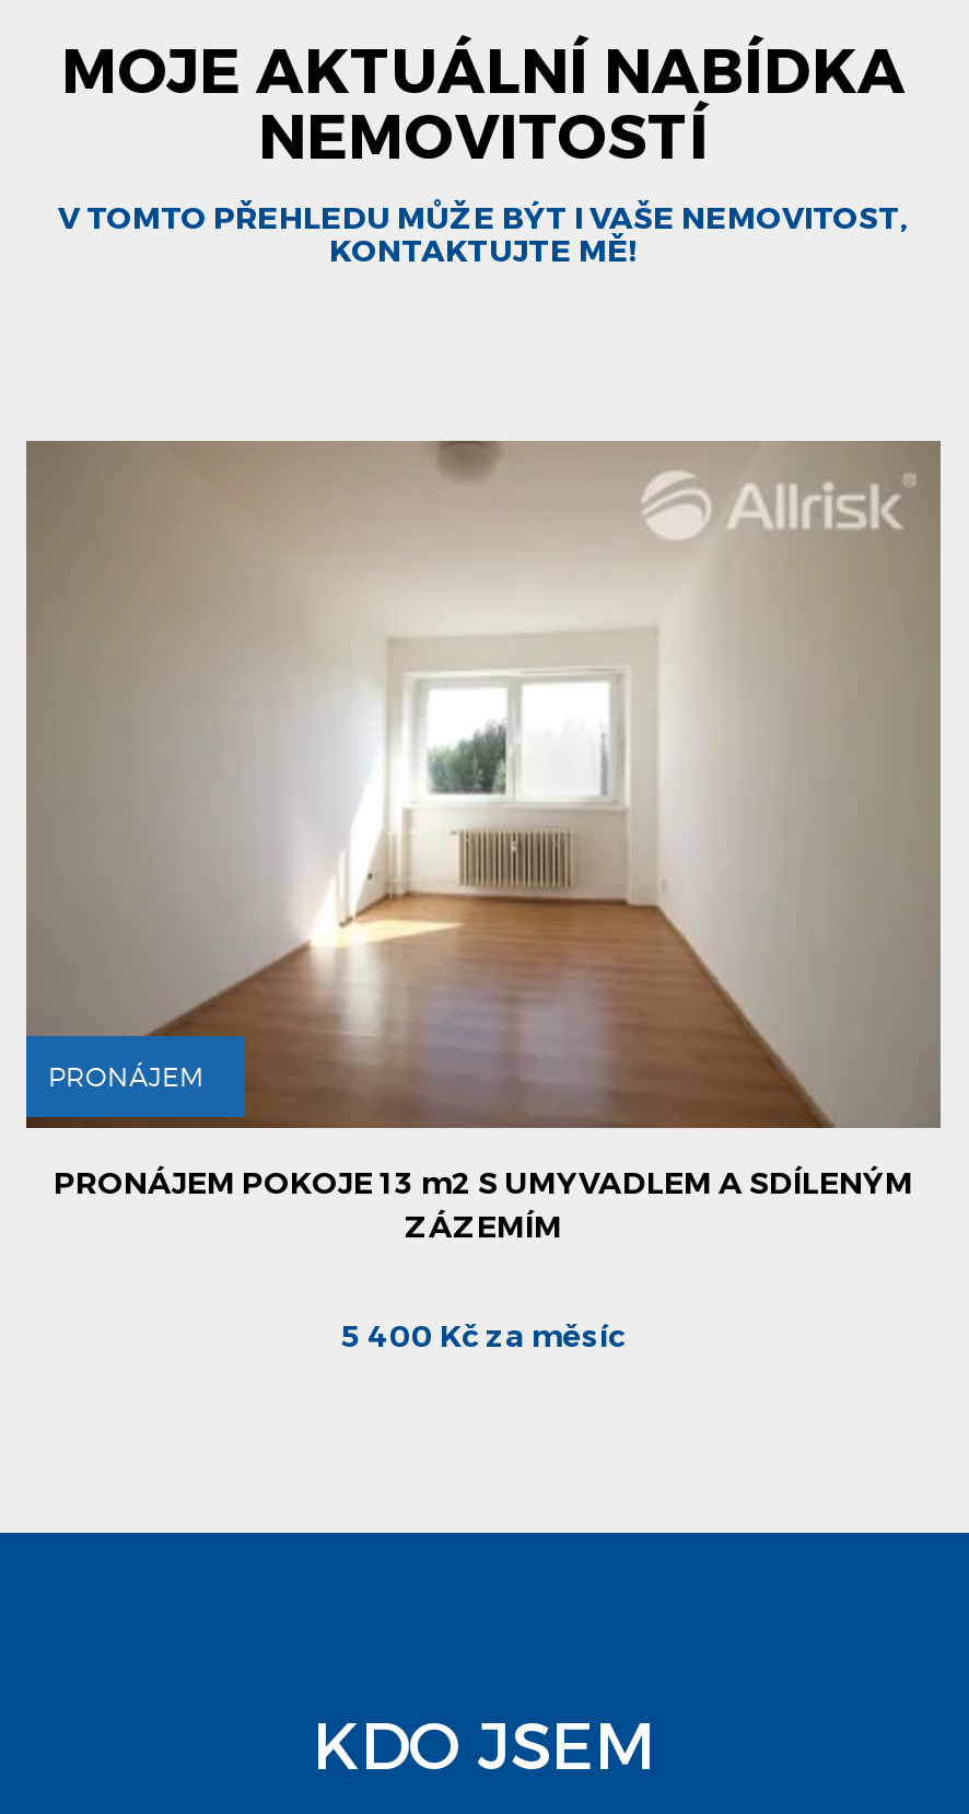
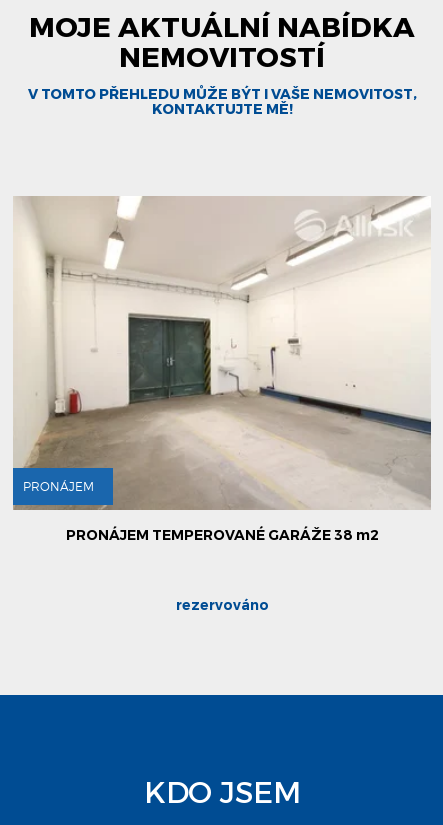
[24,439,943,1246] [image] | PRONÁJEM POKOJE 13 m2 S UMYVADLEM A SDÍLENÝM | ZÁZEMÍM -> [13,196,431,544] [image] | PRONÁJEM TEMPEROVANÉ GARÁŽE 38 m2
[341,1316,626,1356] 5 400 Kč za měsíc -> [175,596,268,614] rezervováno

